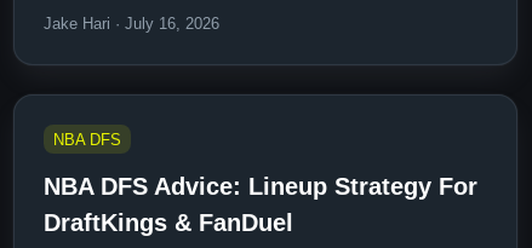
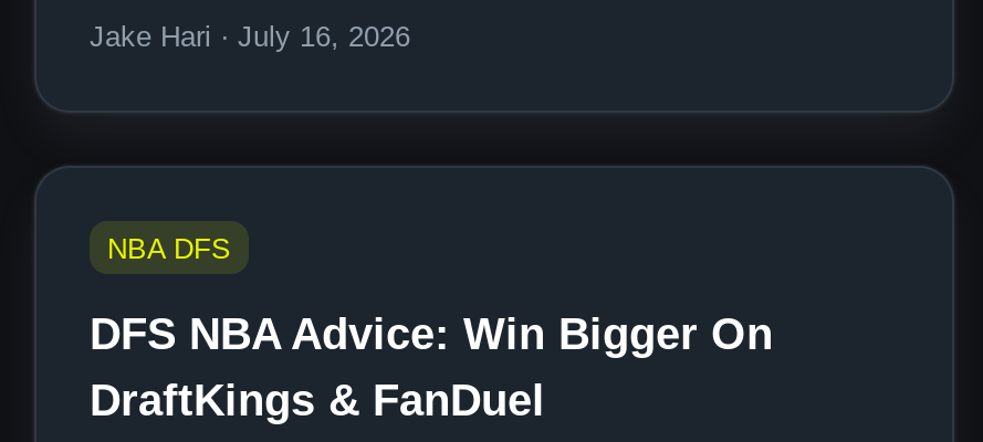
[44,173,477,200] NBA DFS Advice: Lineup Strategy For -> [90,309,773,358] DFS NBA Advice: Win Bigger On

